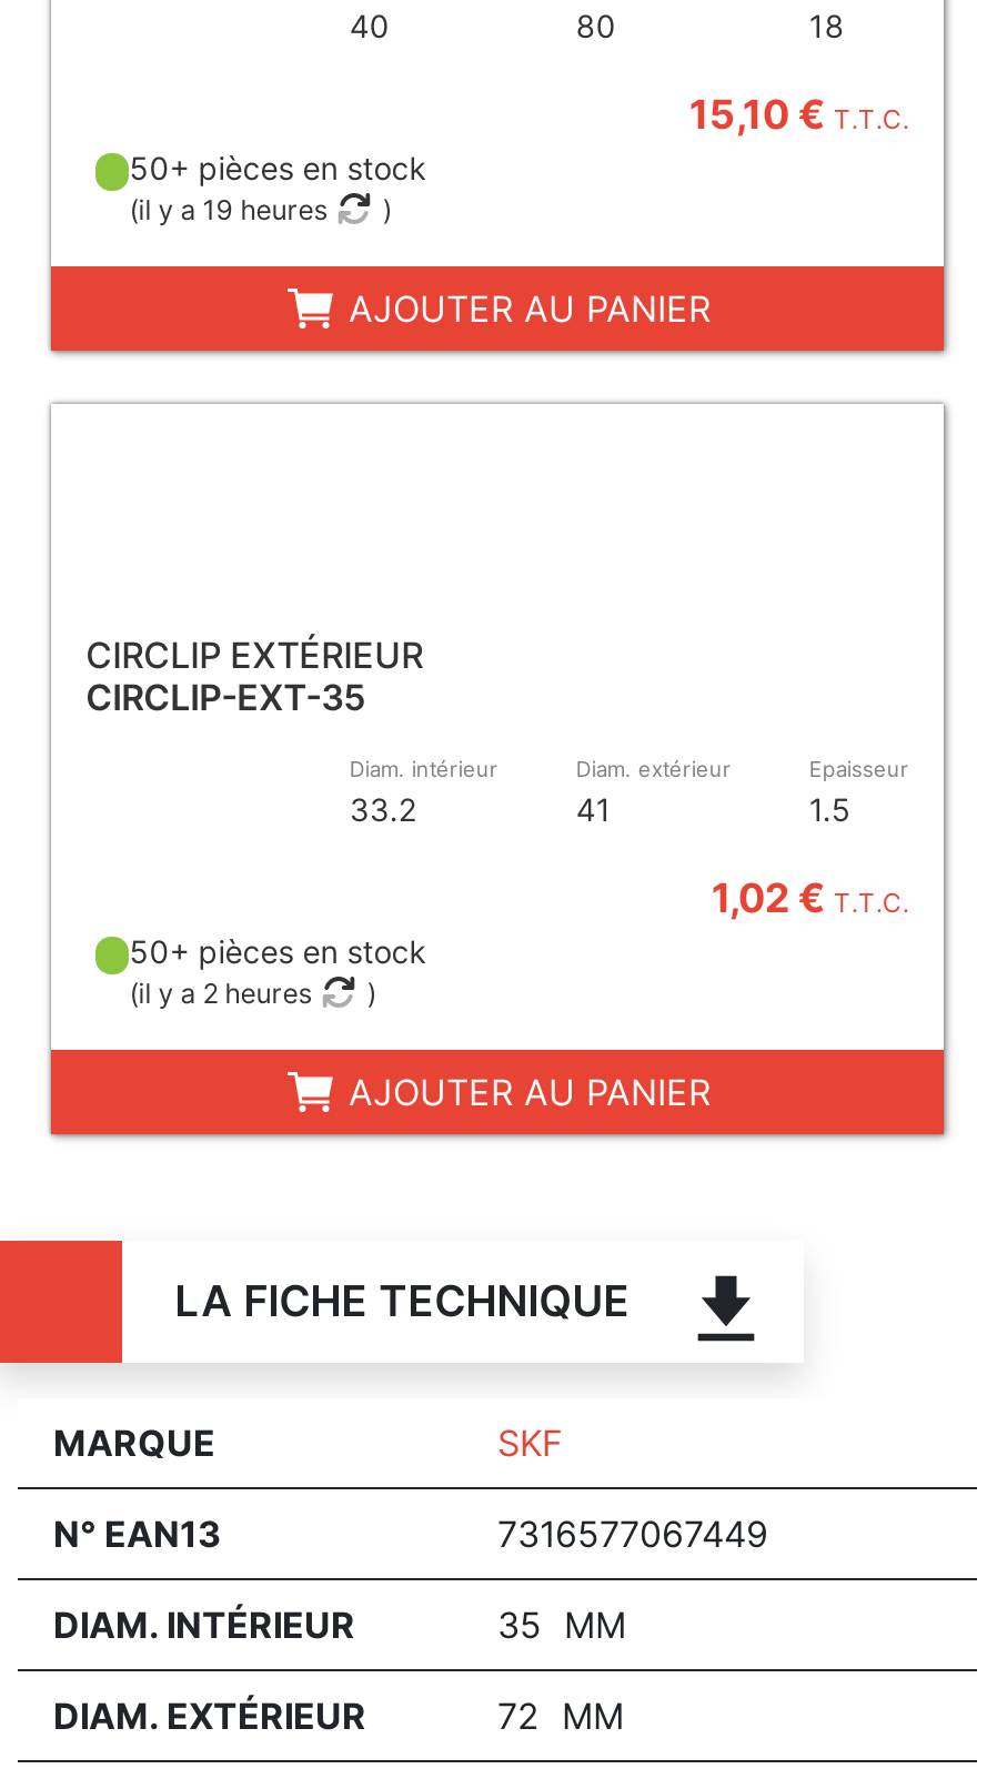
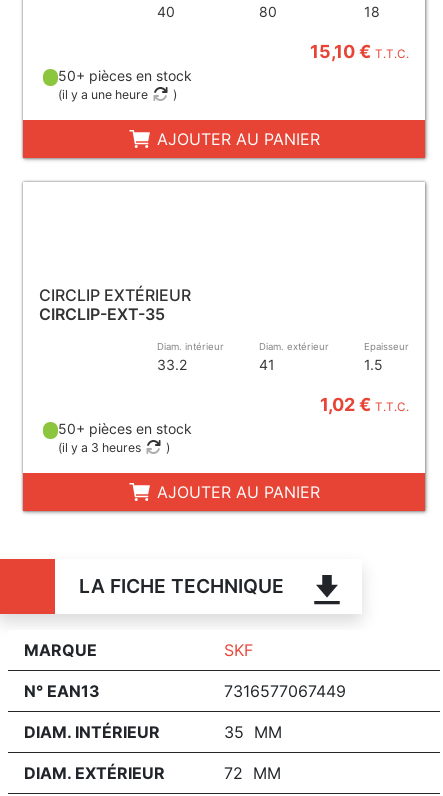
[129,192,327,226] (il y a 19 heures -> [58,87,148,102] (il y a une heure
[129,976,311,1009] (il y a 2 heures -> [58,440,141,455] (il y a 3 heures

